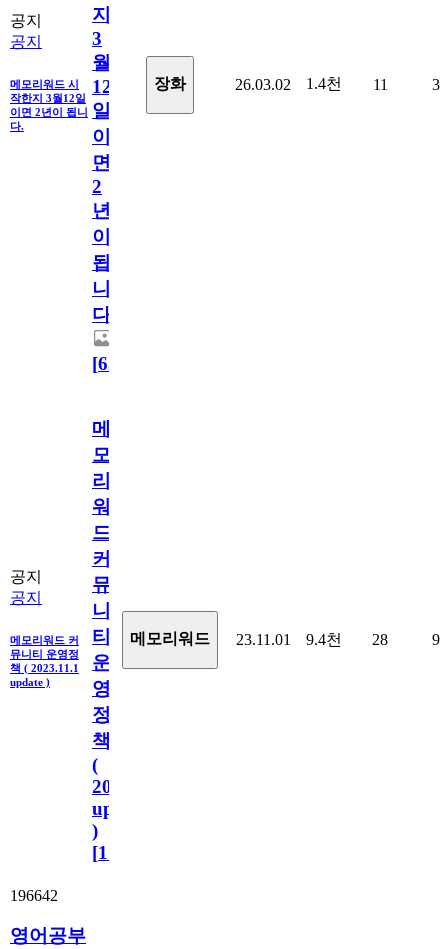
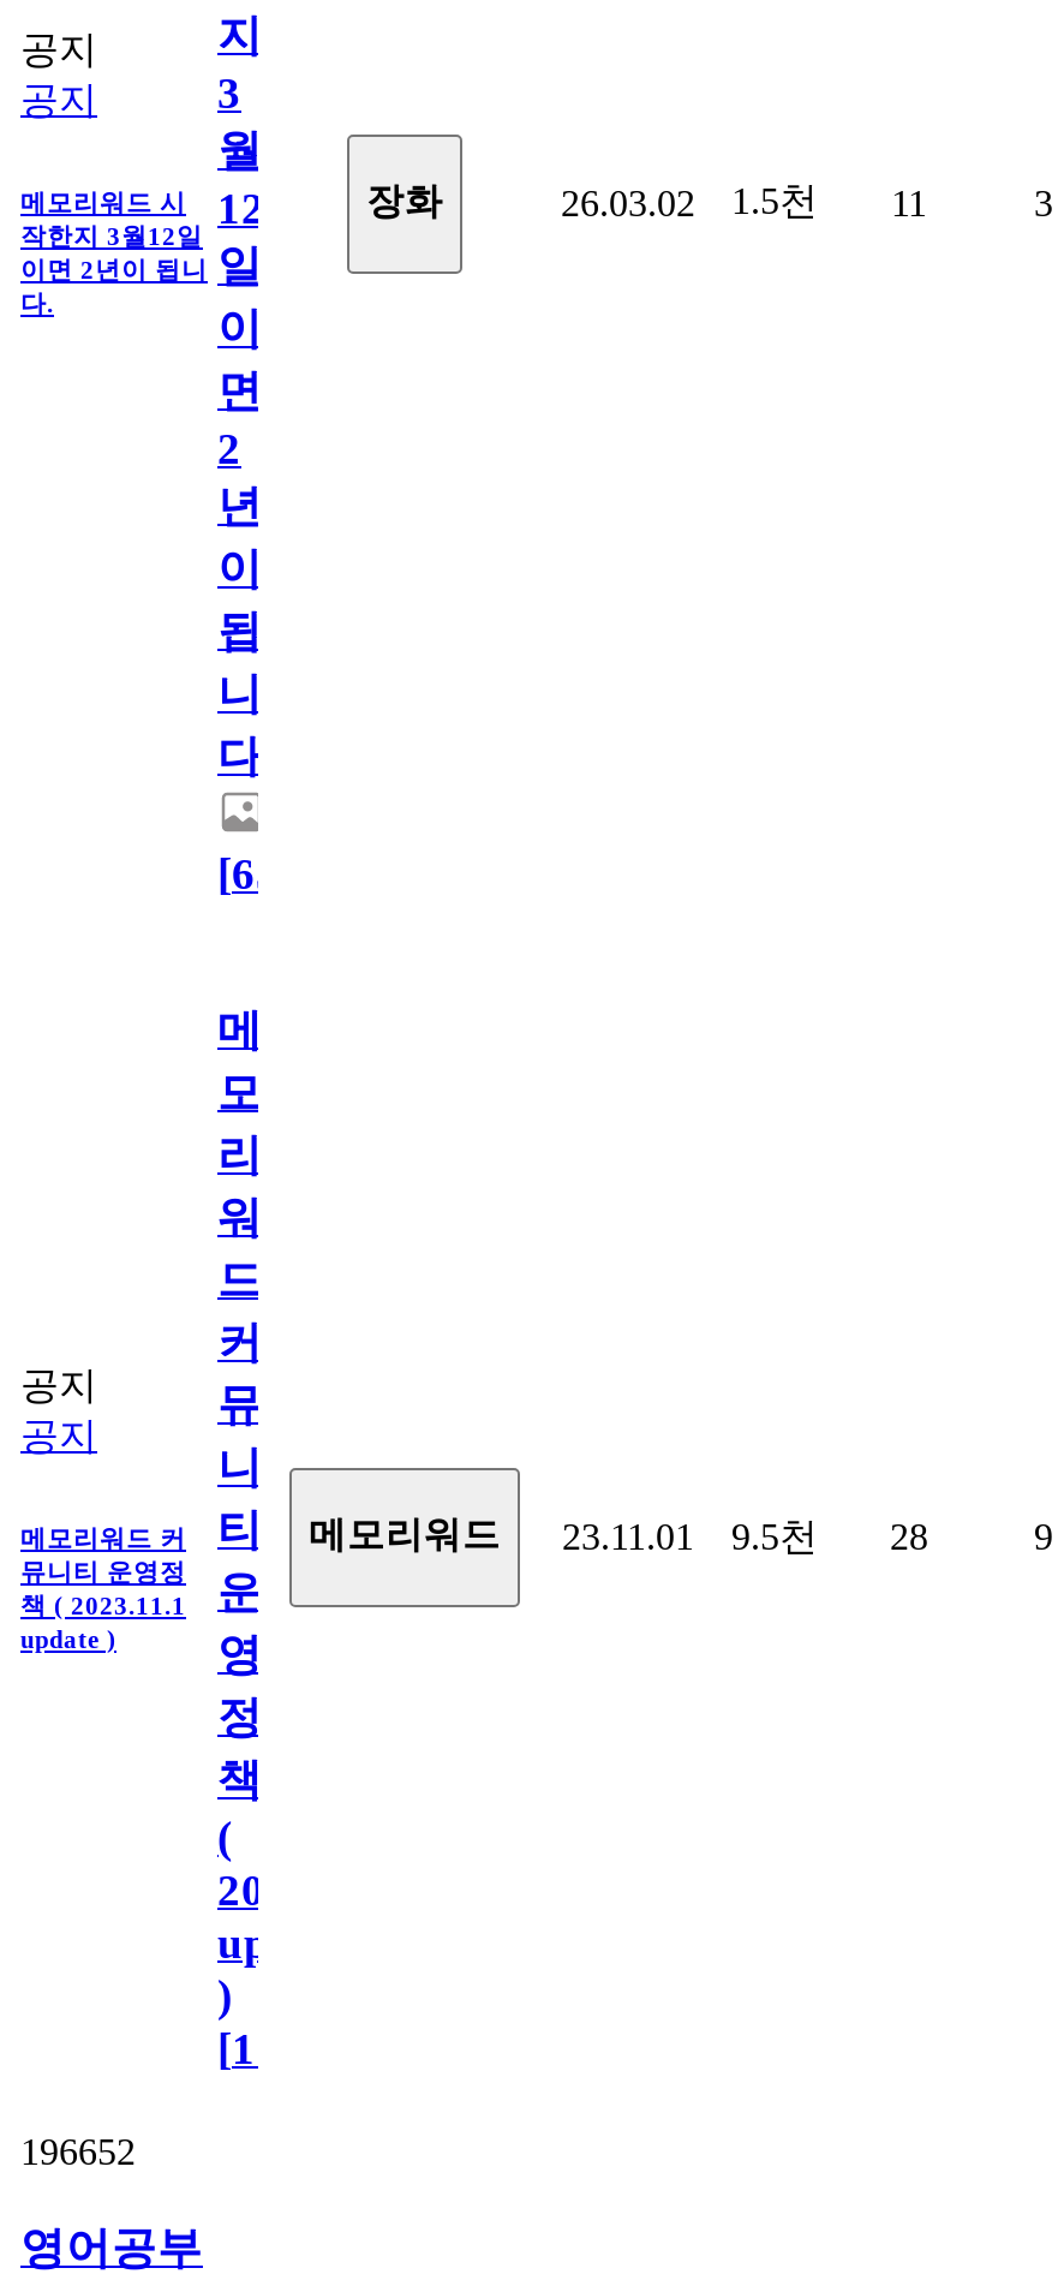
[235,75,387,93] 26.03.02 1.4천 11 -> [561,179,927,222] 26.03.02 1.5천 11
[10,626,388,648] 메모리워드 커 티 메모리워드 23.11.01 9.4천 28 -> [20,1505,928,1556] 메모리워드 커 티 메모리워드 23.11.01 9.5천 28
[10,887,58,904] 196642 -> [20,2130,136,2171] 196652

